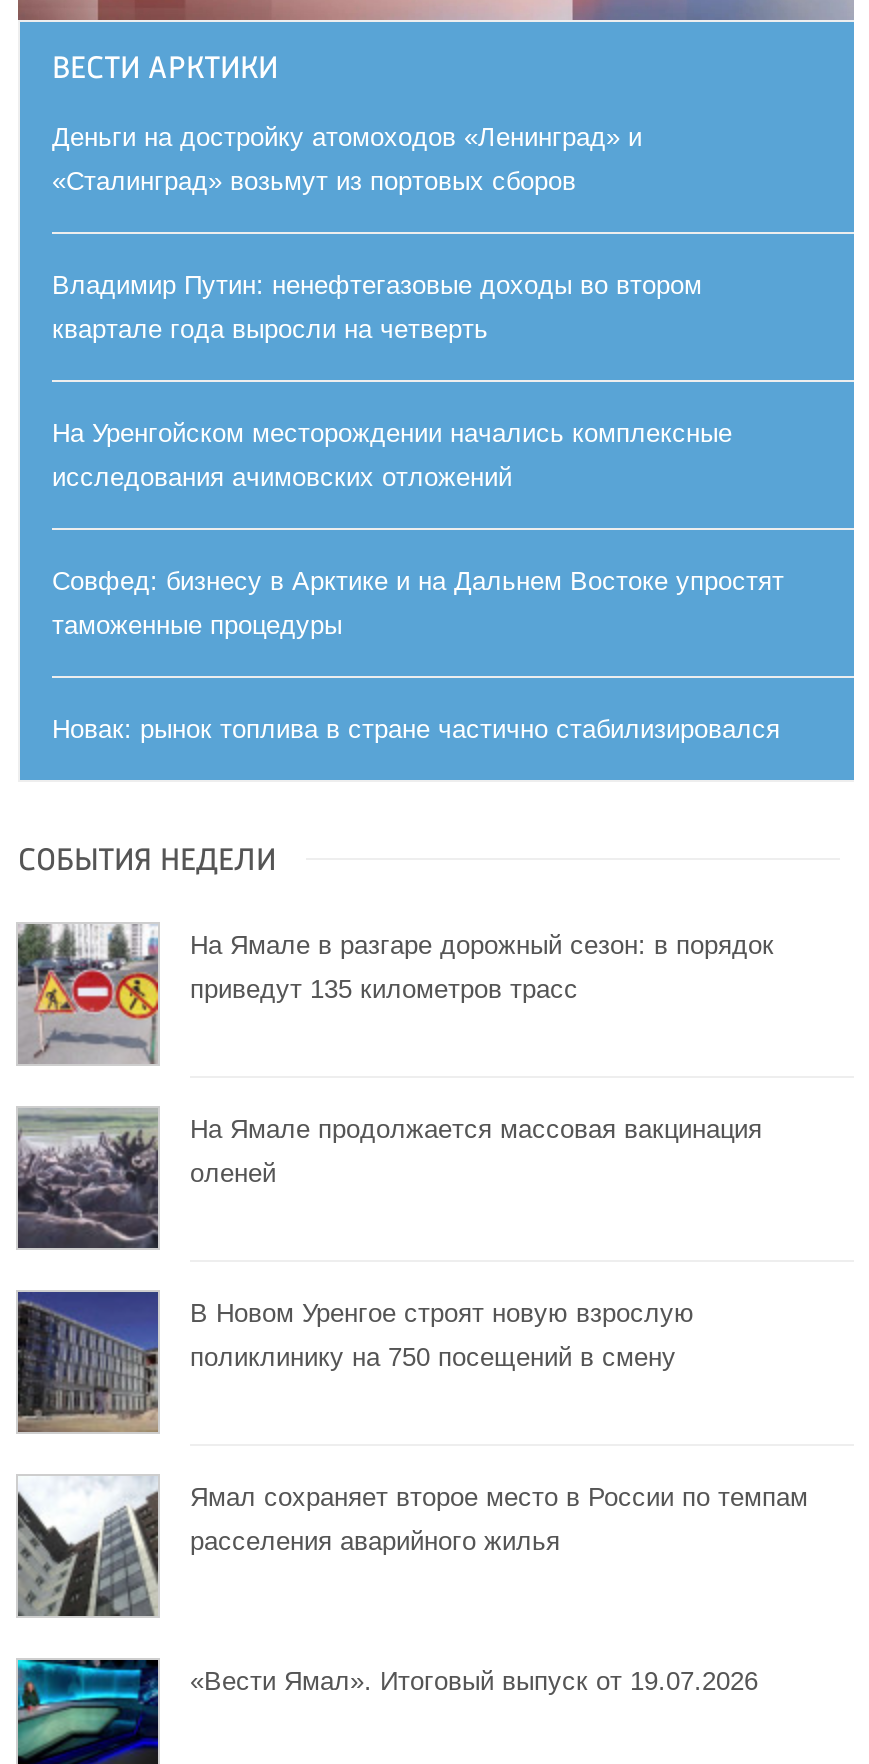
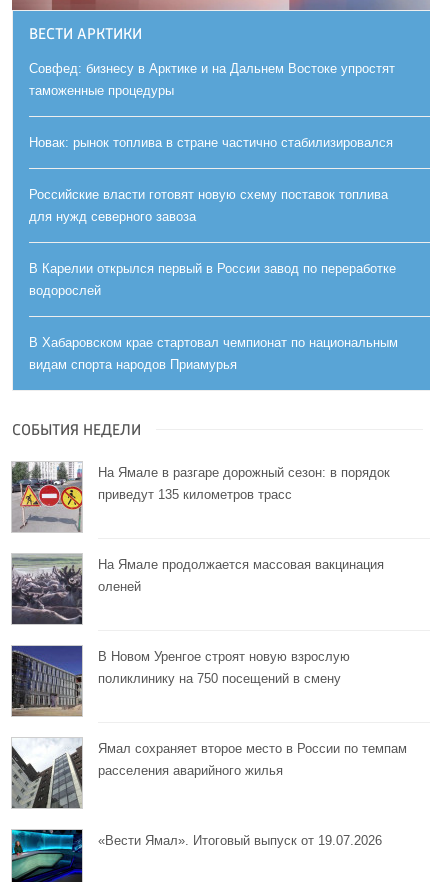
[52,122,732,492] Деньги на достройку атомоходов «Ленинград» и | «Сталинград» возьмут из портовых сборов | Владимир Путин: ненефтегазовые доходы во втором | квартале года выросли на четверть | На Уренгойском месторождении начались комплексные | исследования ачимовских отложений -> none
moved [52,566,784,744] -> [29,61,395,150]: Совфед: бизнесу в Арктике и на Дальнем Востоке упростят | таможенные процедуры | Новак: рынок топлива в стране частично стабилизировался
none -> [29,187,398,372] Российские власти готовят новую схему поставок топлива | для нужд северного завоза | В Карелии открылся первый в России завод по переработке | водорослей | В Хабаровском крае стартовал чемпионат по национальным | видам спорта народов Приамурья

